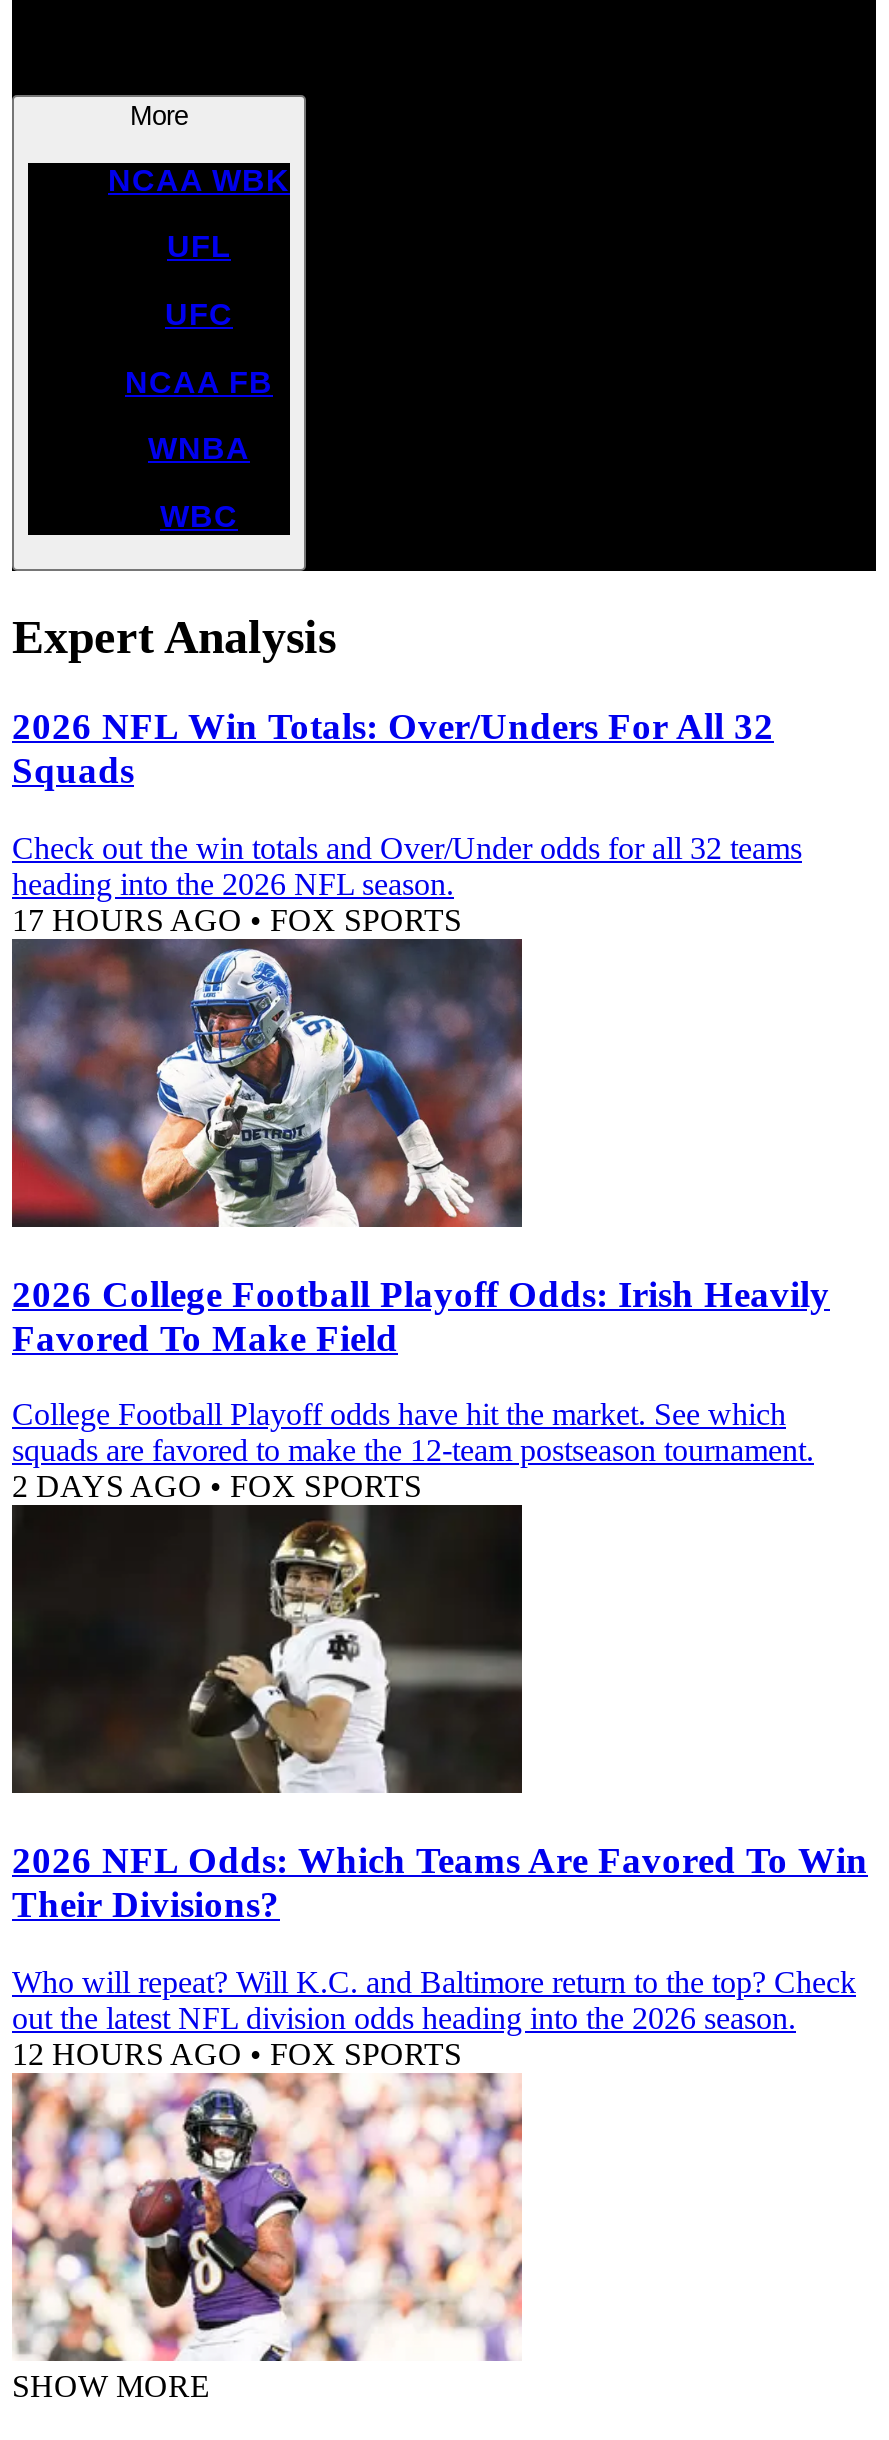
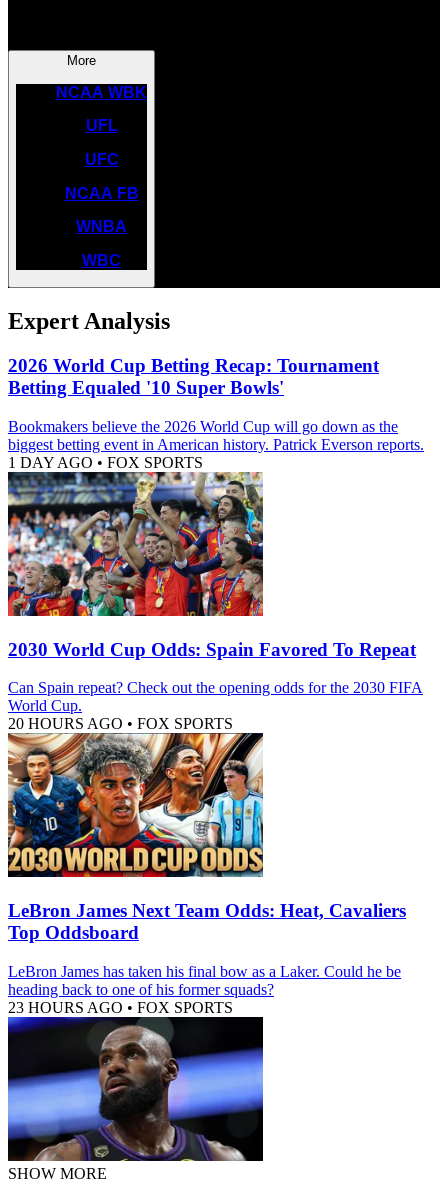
[12,705,774,791] 2026 NFL Win Totals: Over/Unders For All 32 | Squads -> [8,355,379,398] 2026 World Cup Betting Recap: Tournament | Betting Equaled '10 Super Bowls'
[12,831,802,937] Check out the win totals and Over/Under odds for all 32 teams | heading into the 2026 NFL season. | 17 HOURS AGO • FOX SPORTS -> [8,418,424,471] Bookmakers believe the 2026 World Cup will go down as the | biggest betting event in American history. Patrick Everson reports. | 1 DAY AGO • FOX SPORTS
[10,959,830,1358] [image] | 2026 College Football Playoff Odds: Irish Heavily | Favored To Make Field -> [7,472,416,660] [image] | 2030 World Cup Odds: Spain Favored To Repeat
[12,1398,814,1504] College Football Playoff odds have hit the market. See which | squads are favored to make the 12-team postseason tournament. | 2 DAYS AGO • FOX SPORTS -> [8,679,423,732] Can Spain repeat? Check out the opening odds for the 2030 FIFA | World Cup. | 20 HOURS AGO • FOX SPORTS
[10,1507,868,1925] [image] | 2026 NFL Odds: Which Teams Are Favored To Win | Their Divisions? -> [7,744,406,943] [image] | LeBron James Next Team Odds: Heat, Cavaliers | Top Oddsboard
[12,1965,856,2071] Who will repeat? Will K.C. and Baltimore return to the top? Check | out the latest NFL division odds heading into the 2026 season. | 12 HOURS AGO • FOX SPORTS -> [8,963,401,1016] LeBron James has taken his final bow as a Laker. Could he be | heading back to one of his former squads? | 23 HOURS AGO • FOX SPORTS
[10,2073,524,2363] [image] -> [7,1027,264,1162] [image]

